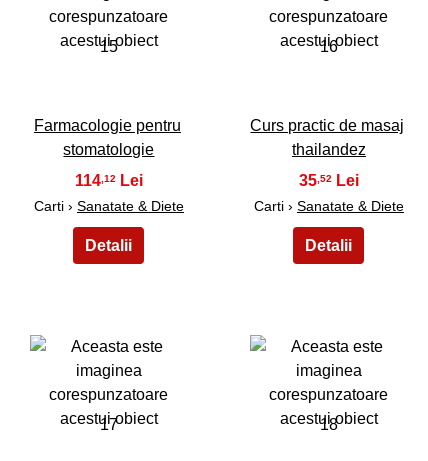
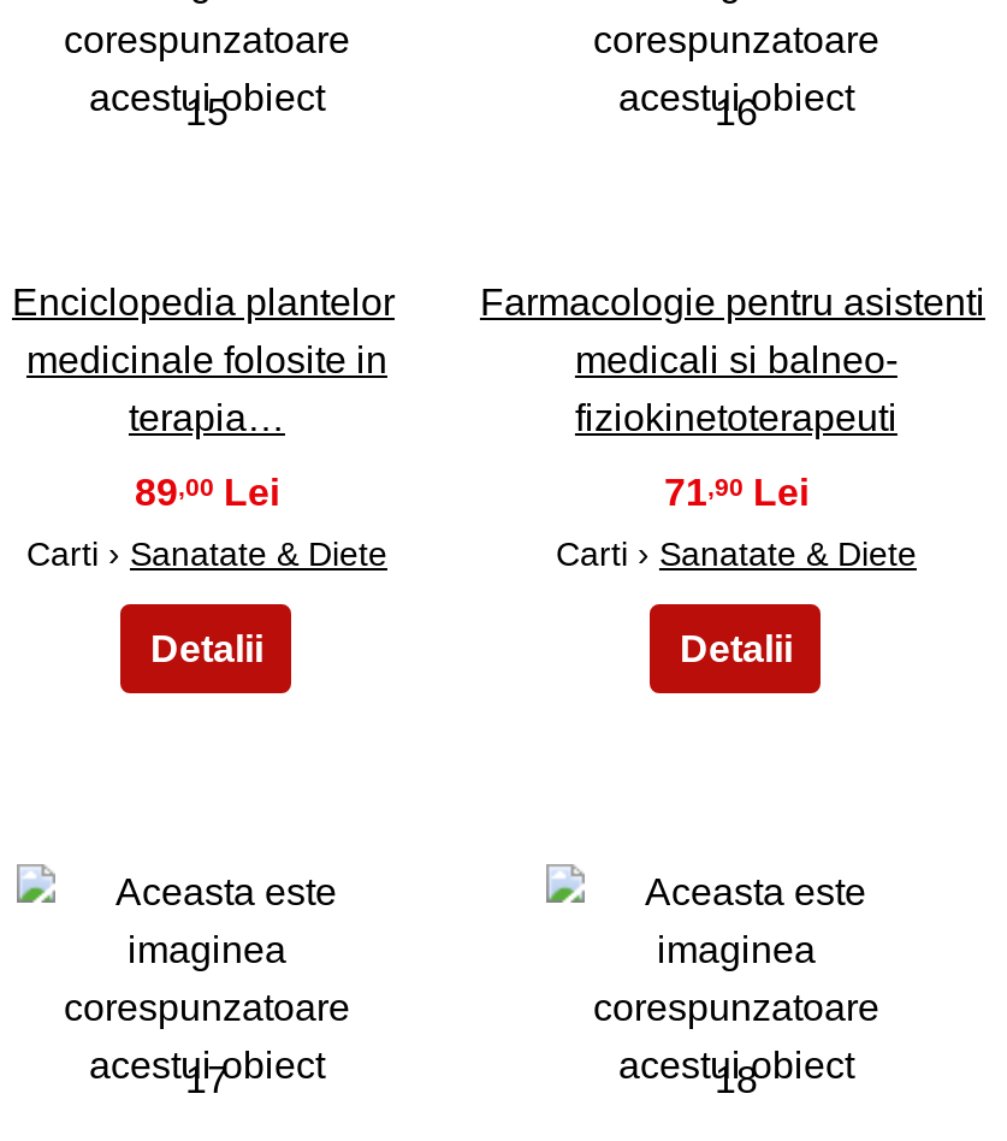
[34,117,181,158] Farmacologie pentru | stomatologie -> [12,282,395,438] Enciclopedia plantelor | medicinale folosite in | terapia…
[250,117,404,158] Curs practic de masaj | thailandez -> [480,282,985,438] Farmacologie pentru asistenti | medicali si balneo- | fiziokinetoterapeuti
[75,172,116,189] 114,12 -> [135,472,214,513] 89,00
[299,172,332,189] 35,52 -> [664,472,744,513] 71,90

